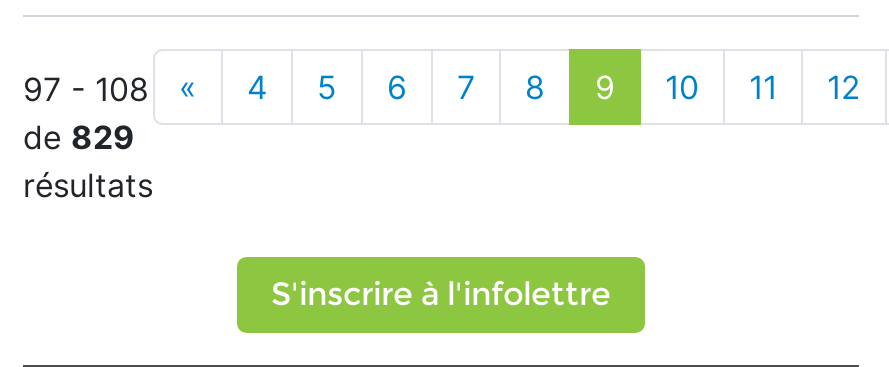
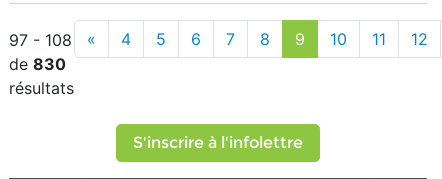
[23,117,135,157] de 829 -> [9,54,66,74] de 830

